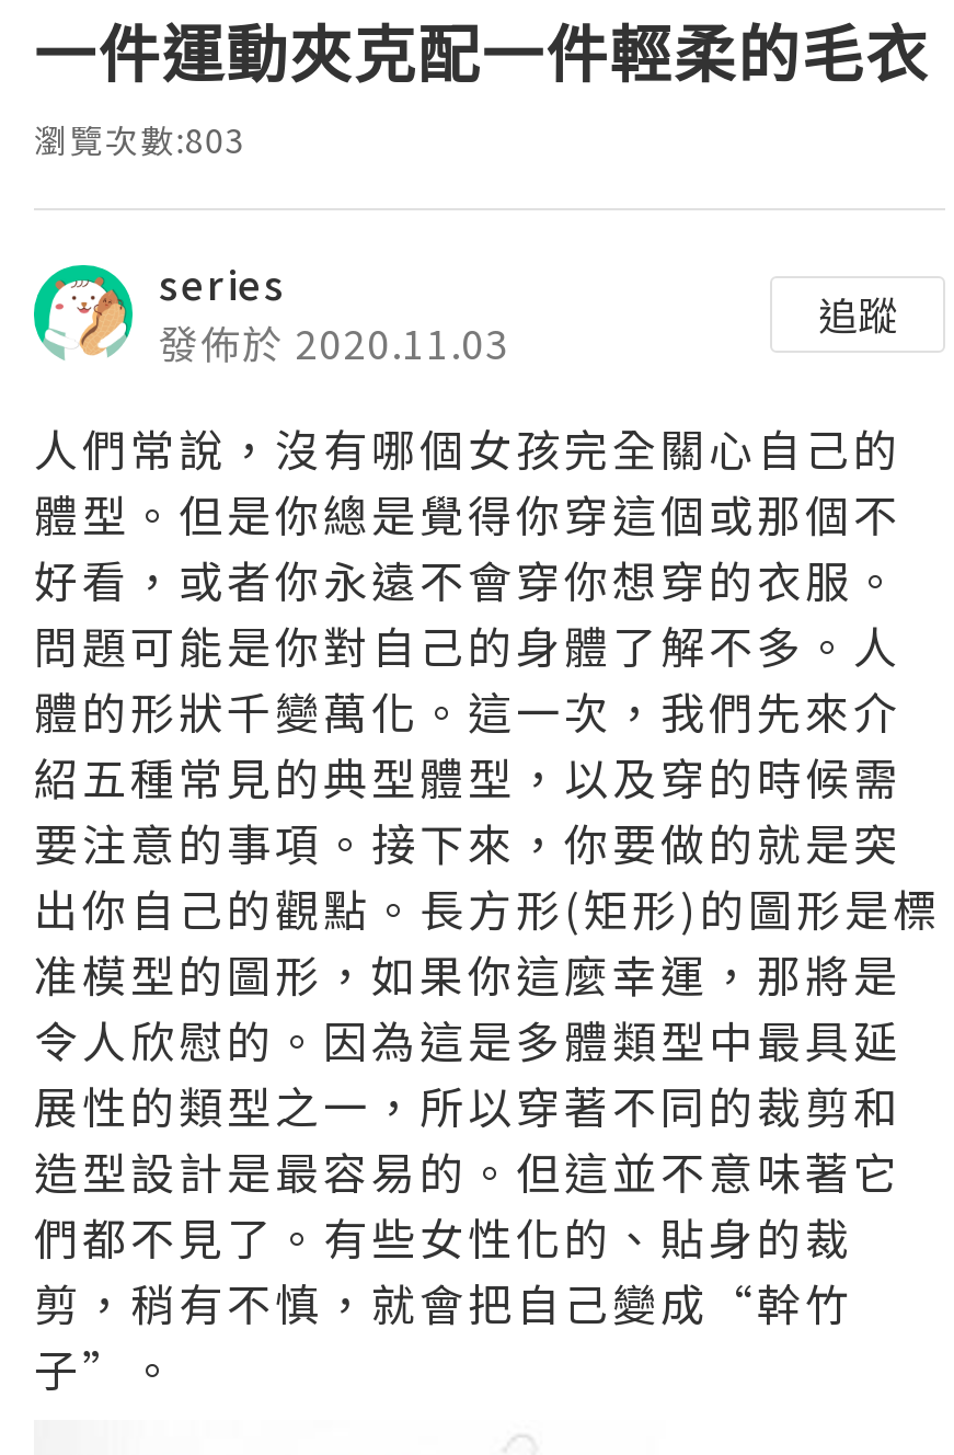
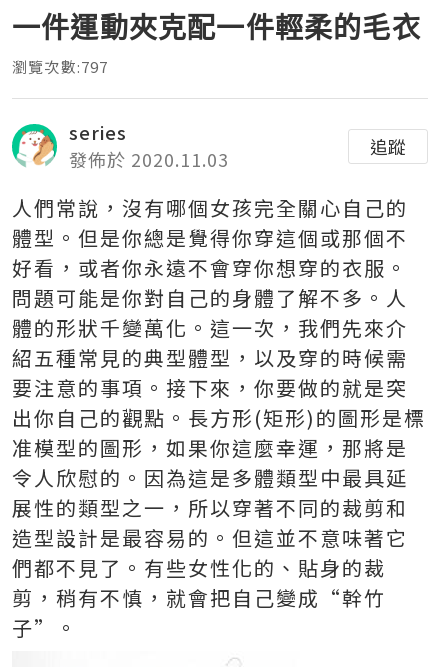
[34,116,246,162] 瀏覽次數:803 -> [12,56,109,77] 瀏覽次數:797

